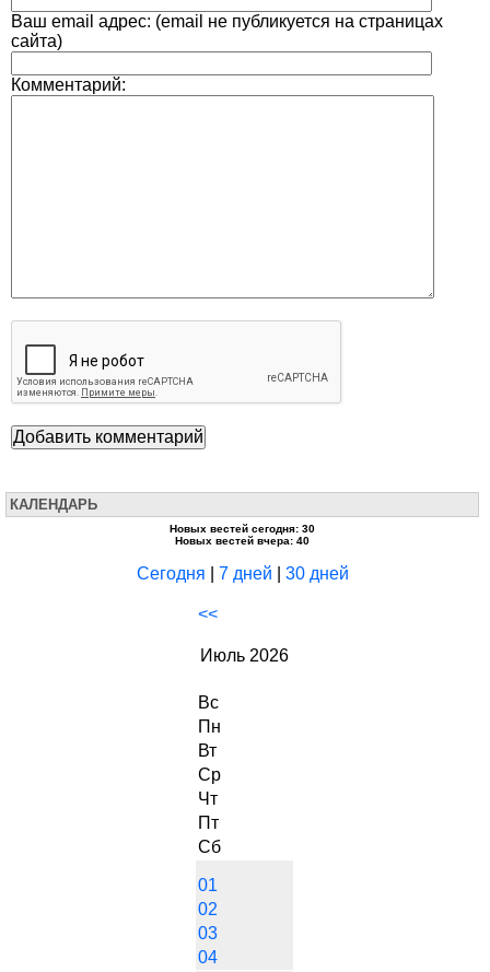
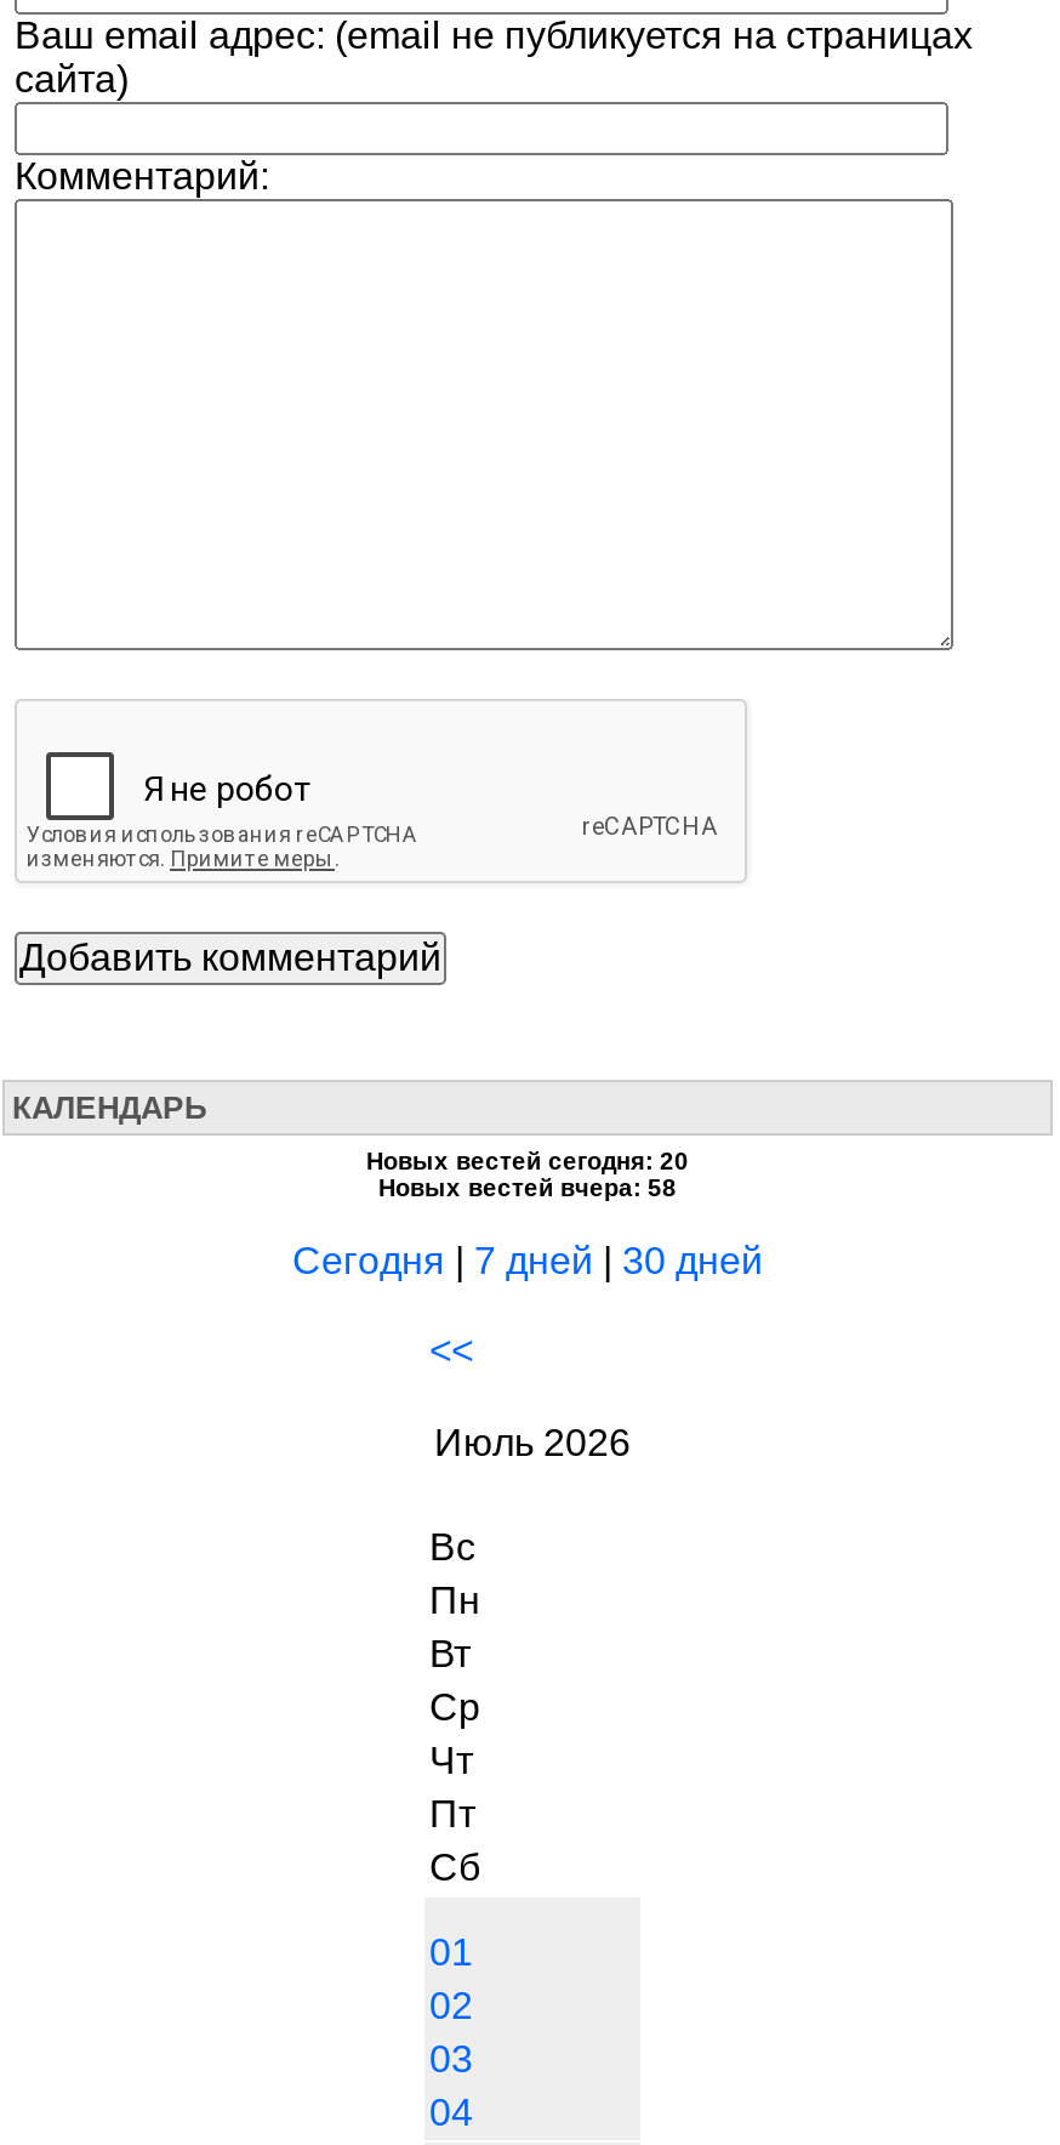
[170,523,315,535] Новых вестей сегодня: 30 -> [366,1148,689,1174] Новых вестей сегодня: 20
[175,535,310,547] Новых вестей вчера: 40 -> [378,1174,677,1201] Новых вестей вчера: 58

